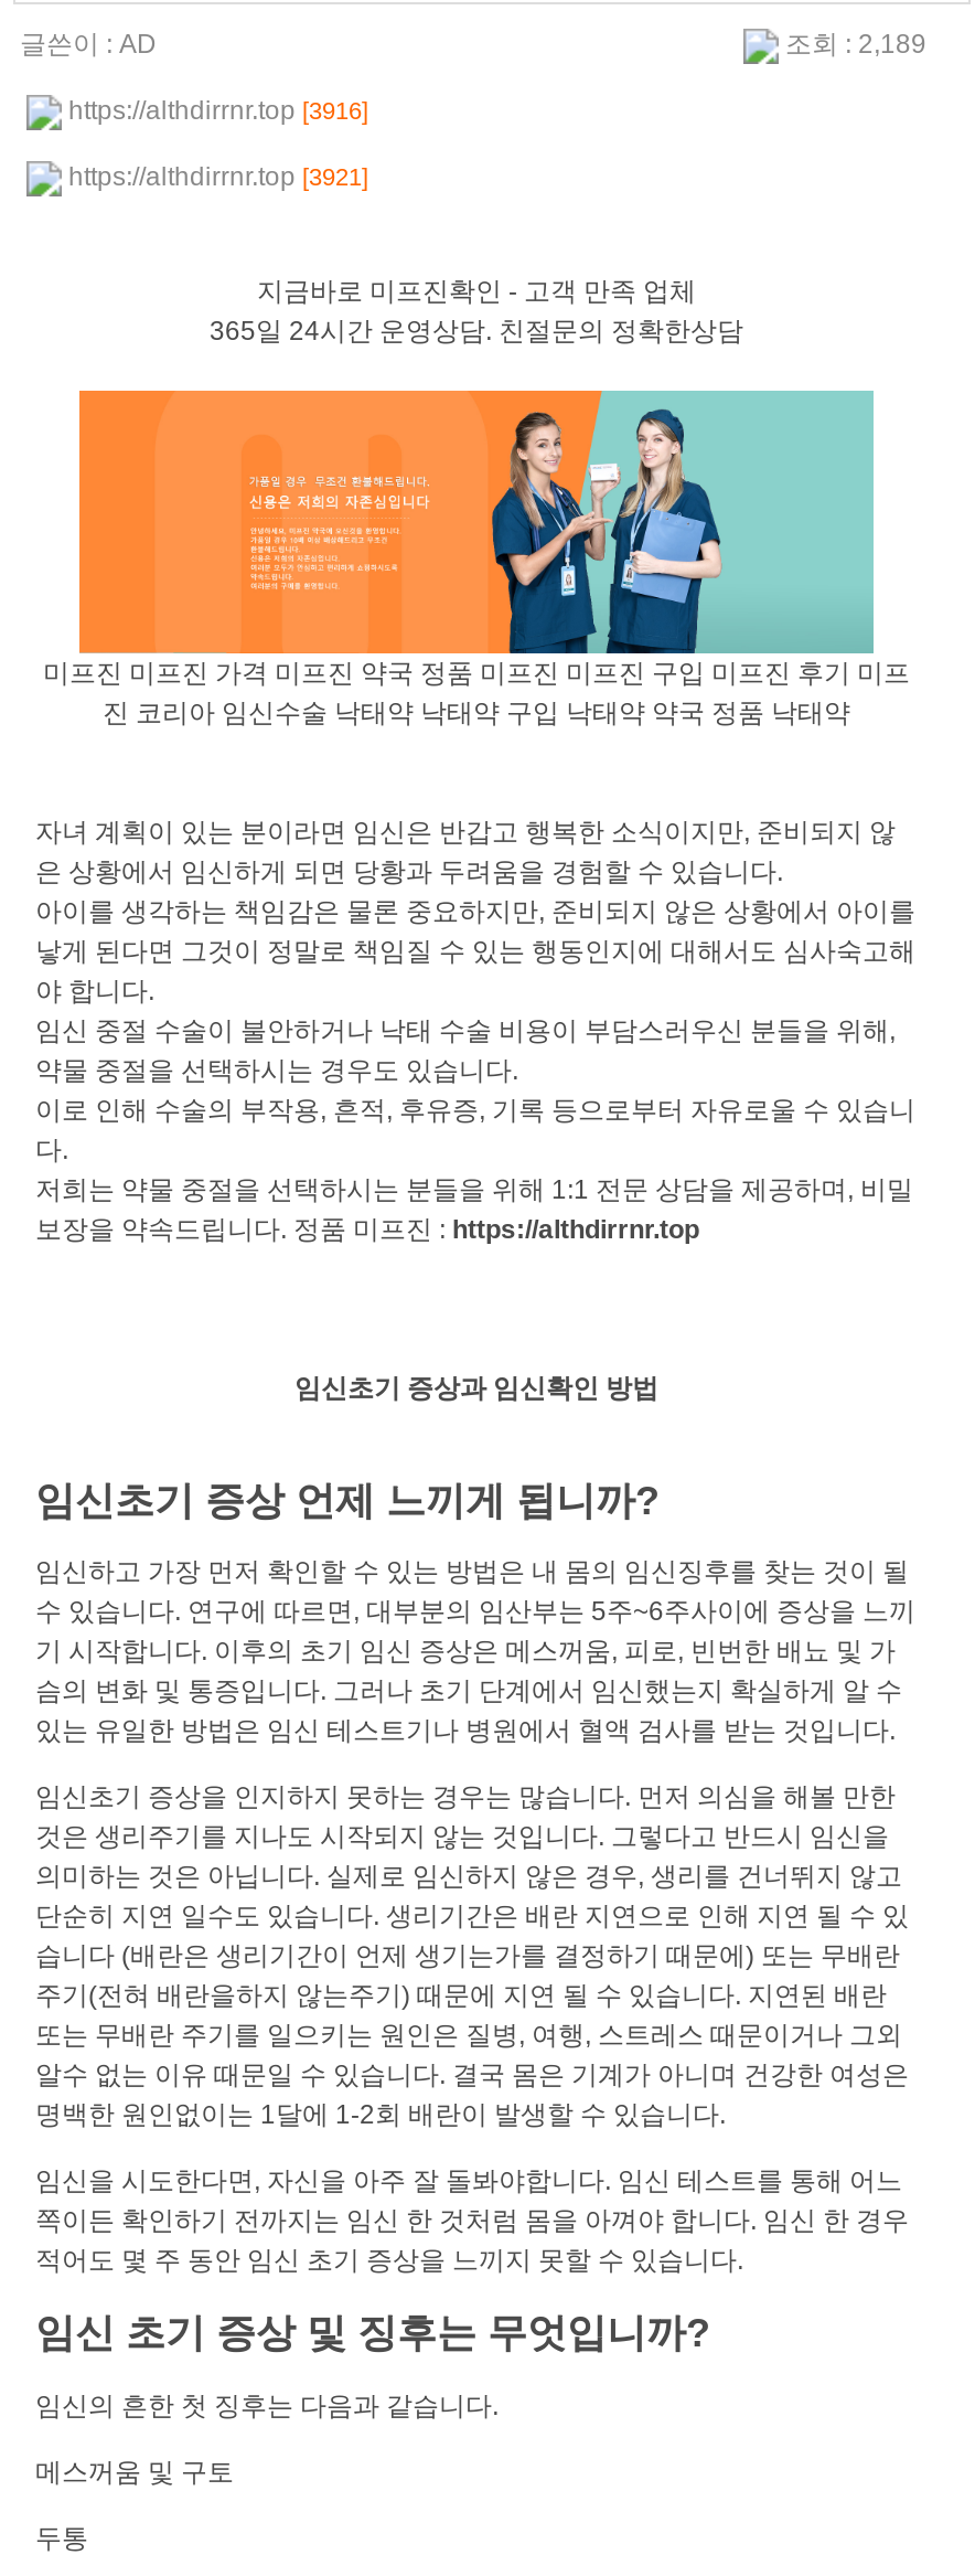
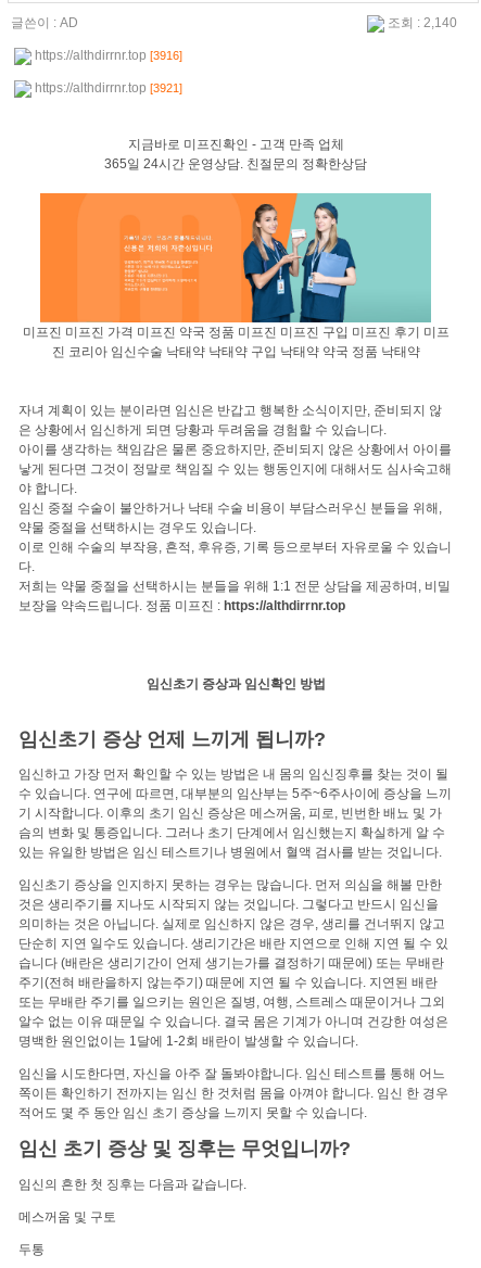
[779,29,940,60] 조회 : 2,189 -> [384,15,464,30] 조회 : 2,140

